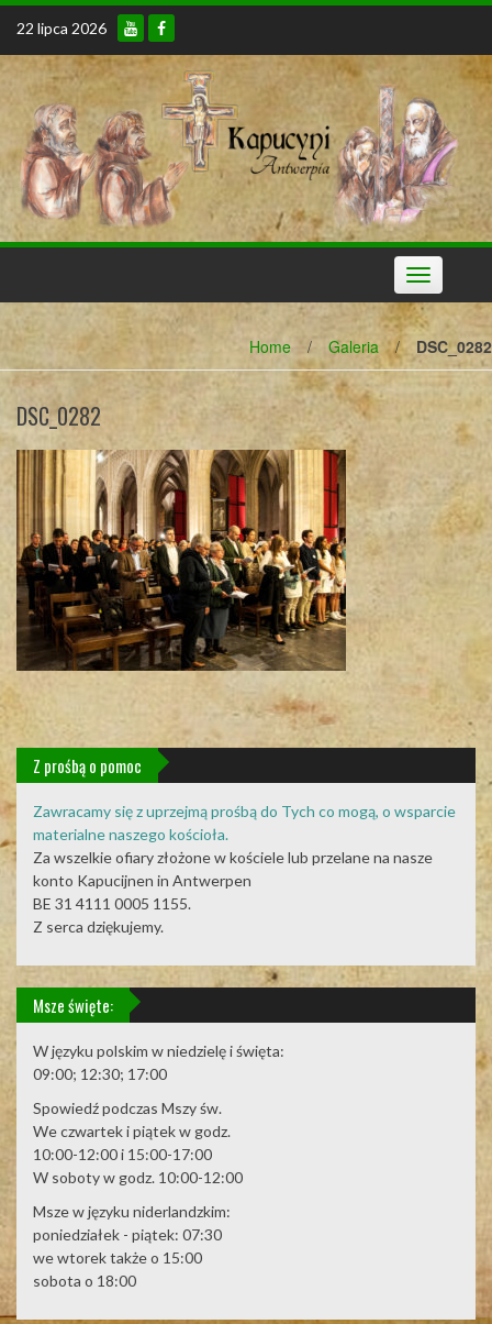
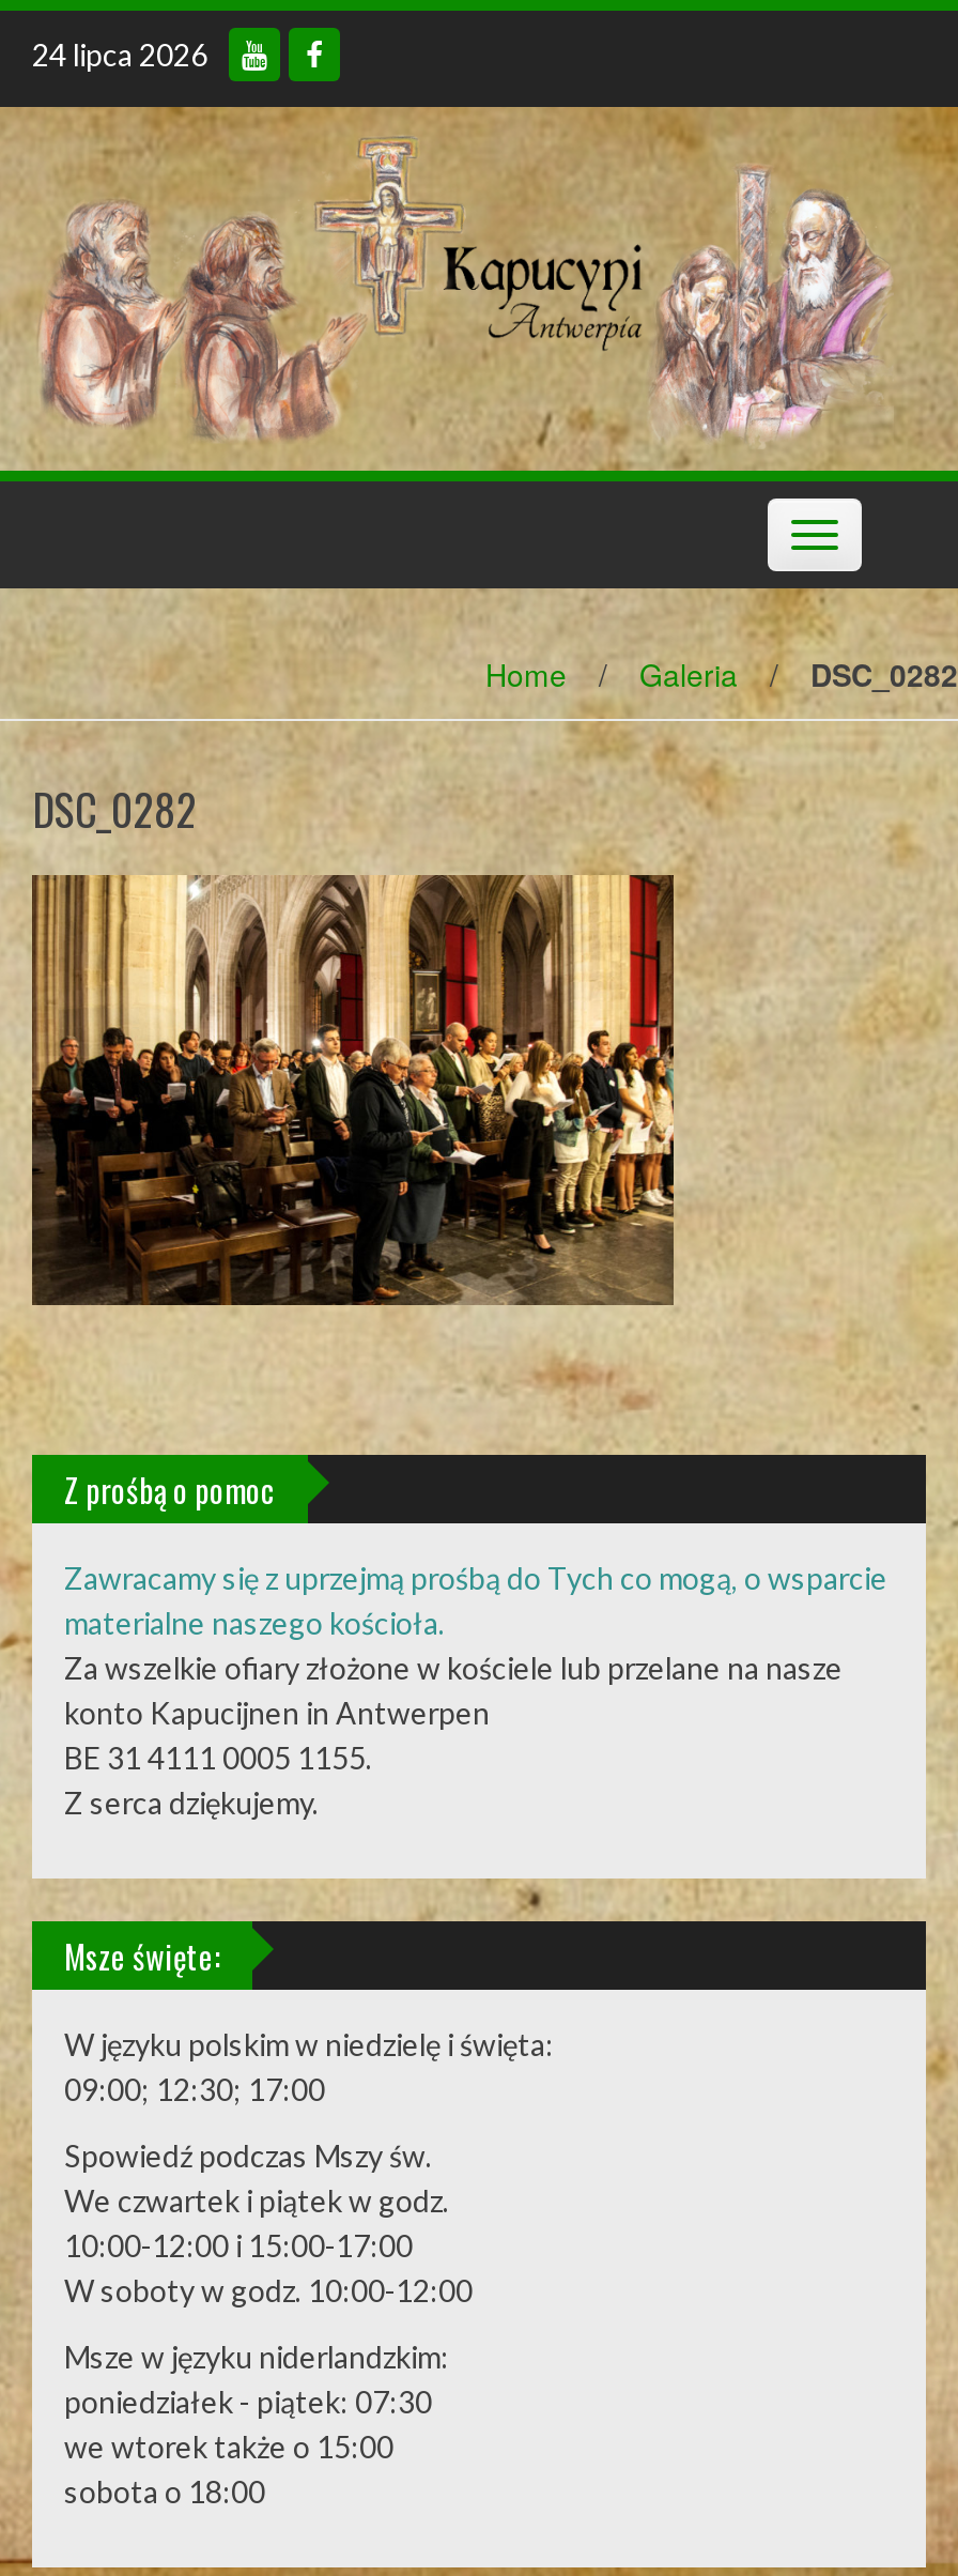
[16,19,107,37] 22 lipca 2026 -> [32,36,207,73] 24 lipca 2026

